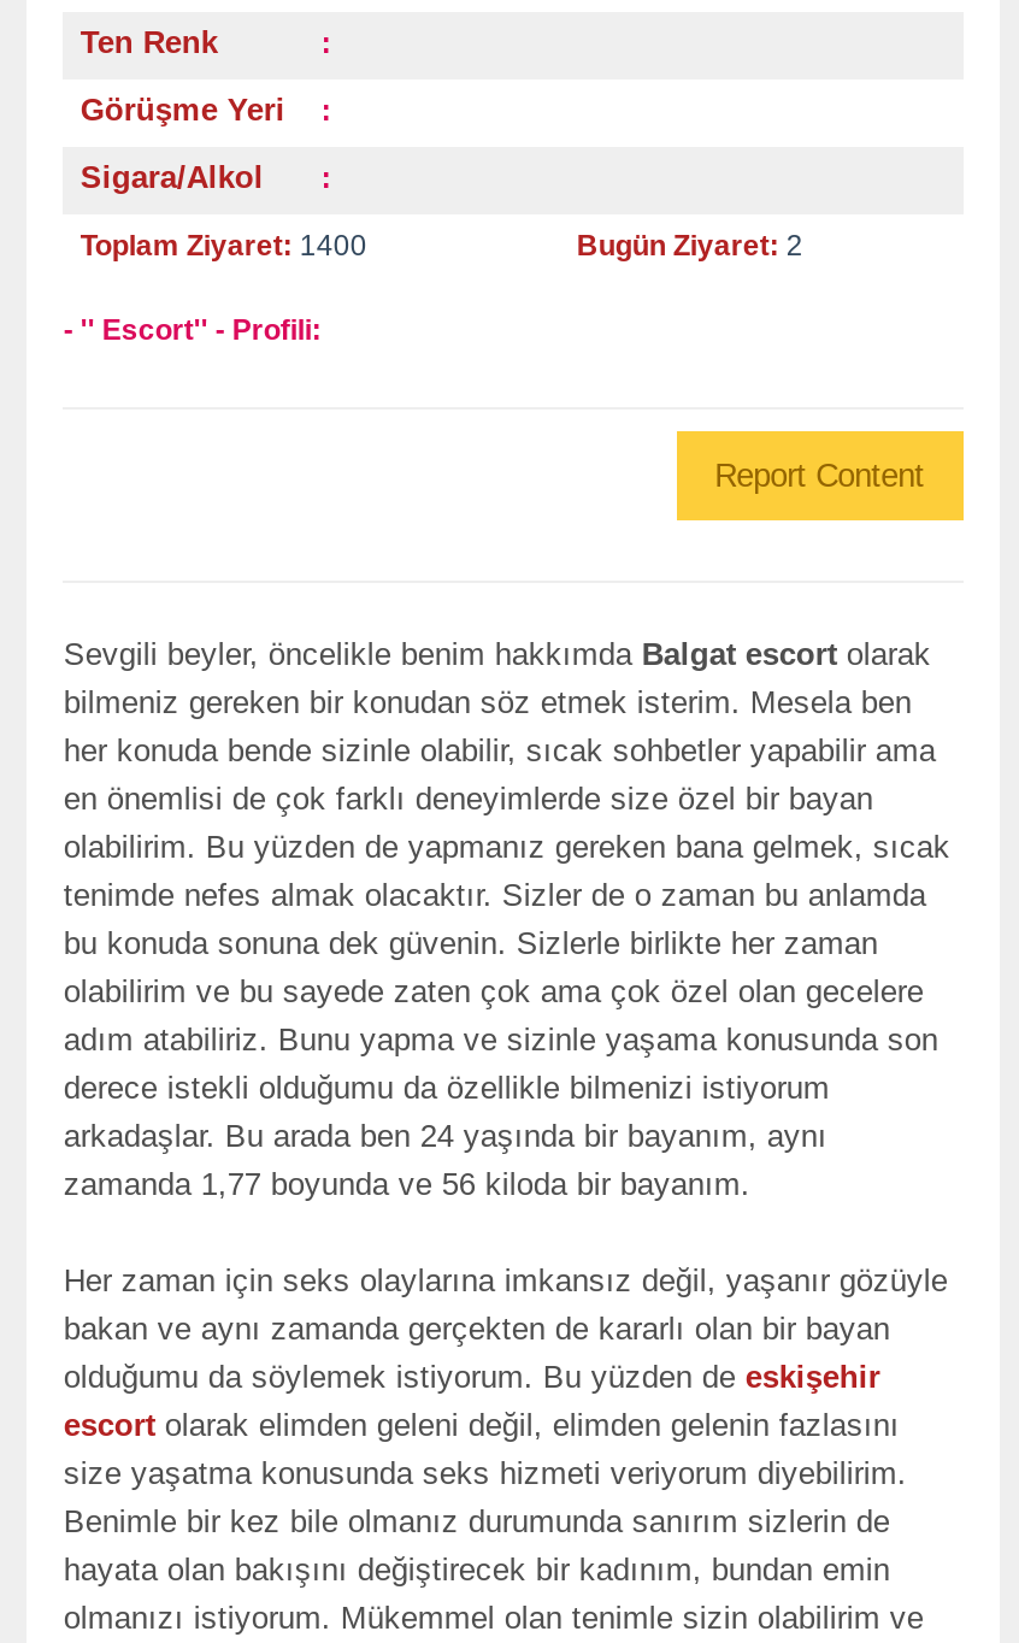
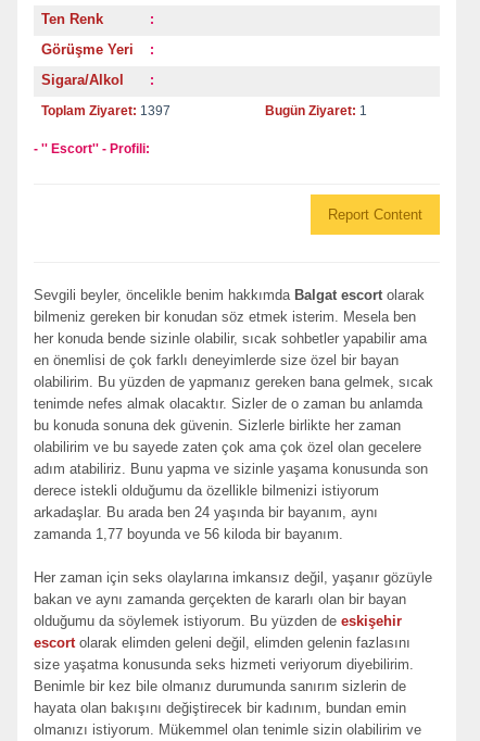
[80,228,367,261] Toplam Ziyaret: 1400 -> [42,103,171,118] Toplam Ziyaret: 1397
[577,228,803,261] Bugün Ziyaret: 2 -> [265,103,367,118] Bugün Ziyaret: 1

